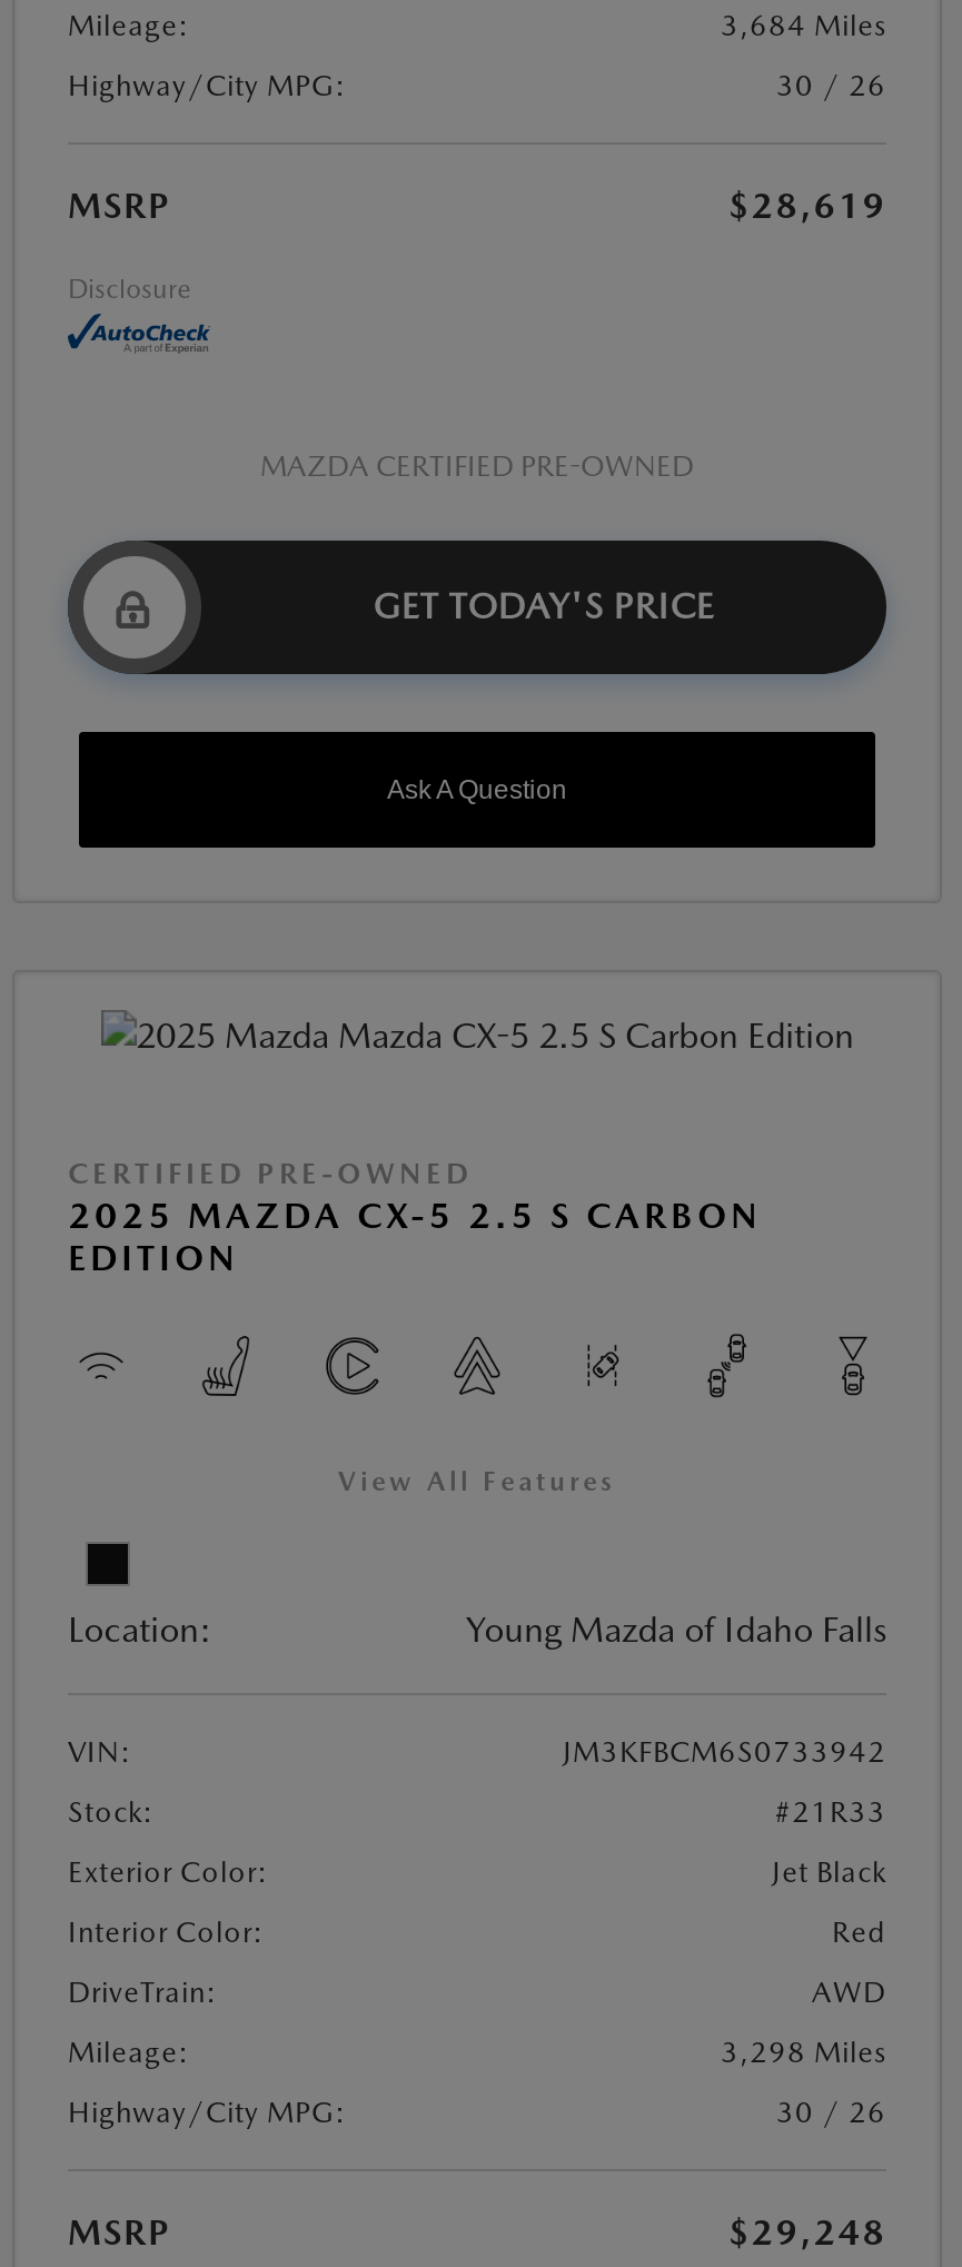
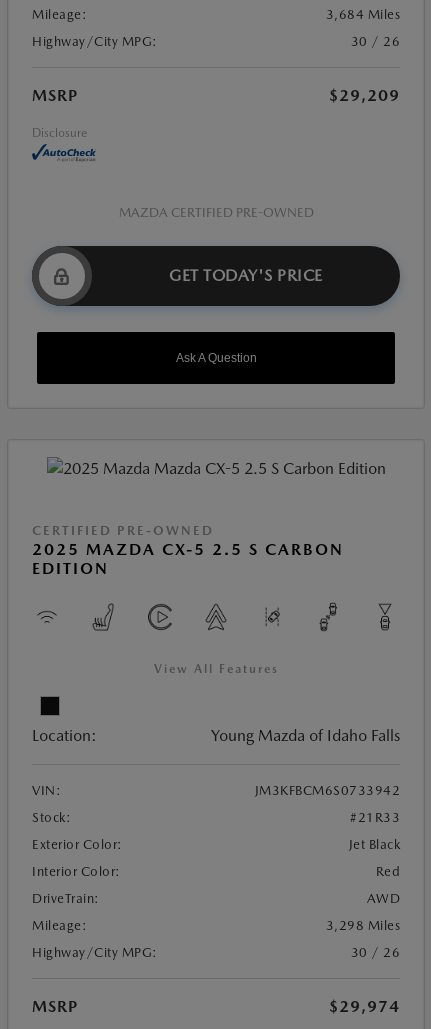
[728,185,886,227] $28,619 -> [329,86,400,105] $29,209
[728,2212,886,2255] $29,248 -> [329,997,400,1016] $29,974

